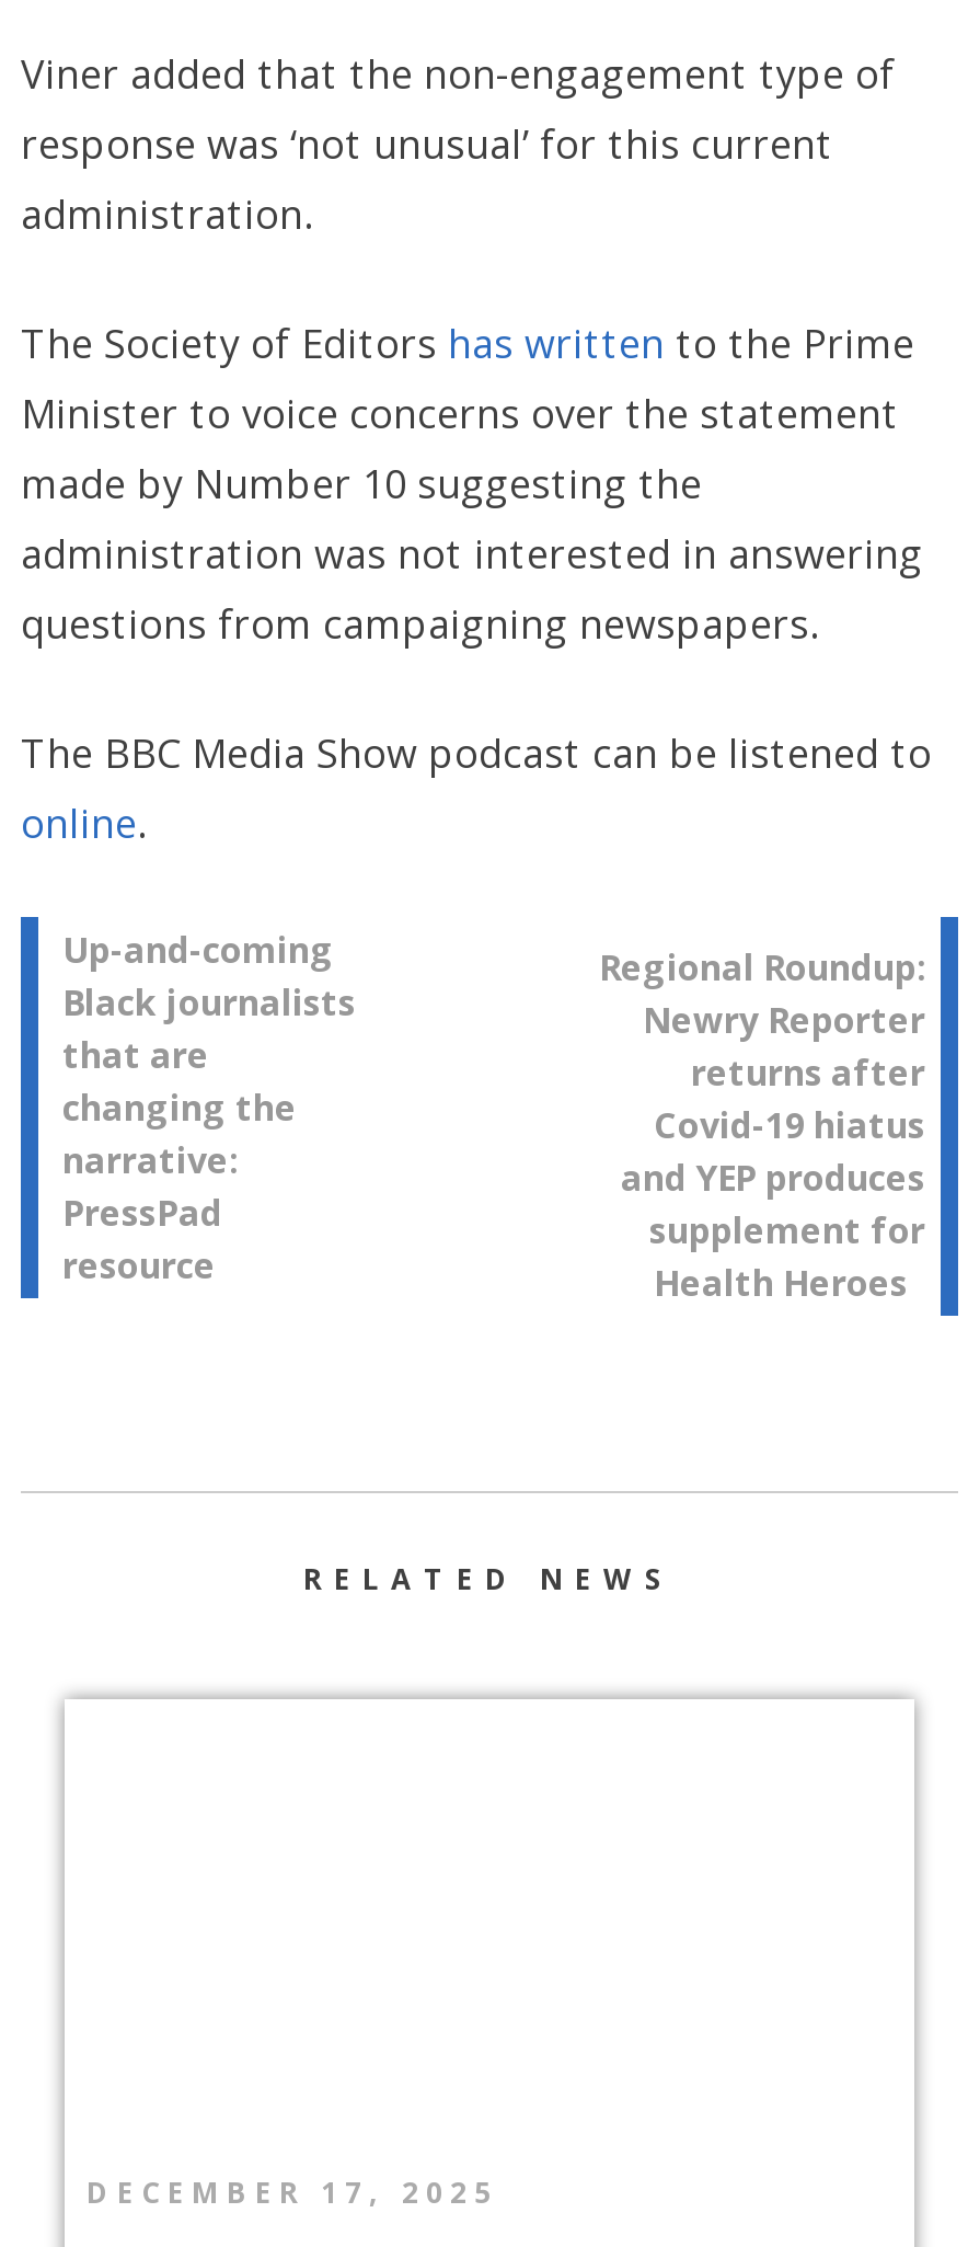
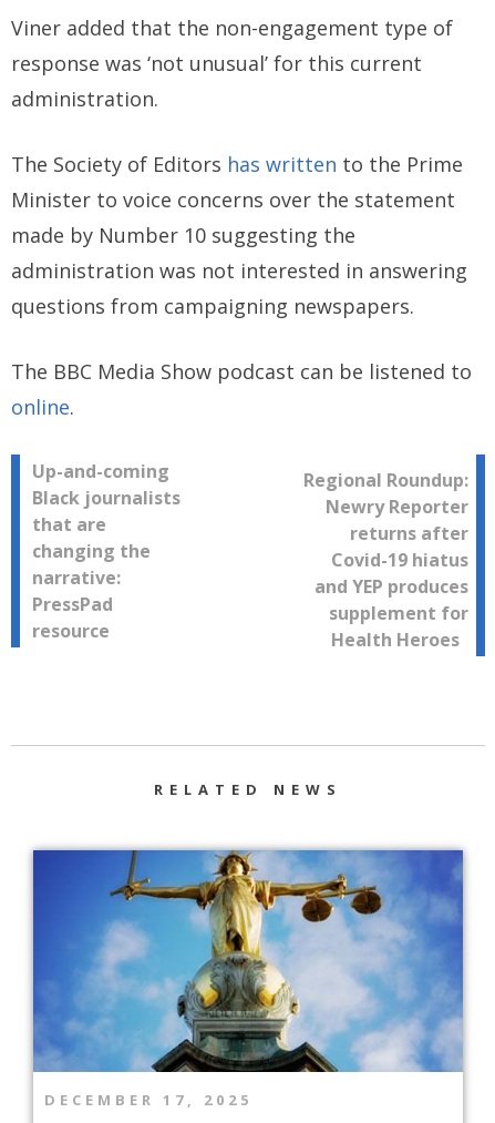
none -> [32,849,464,1073] [image]

